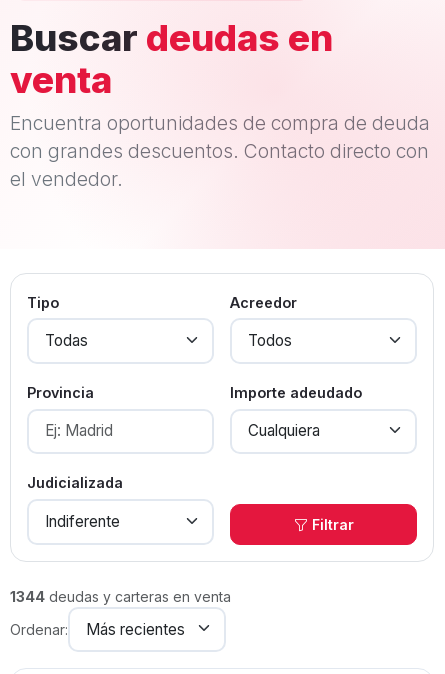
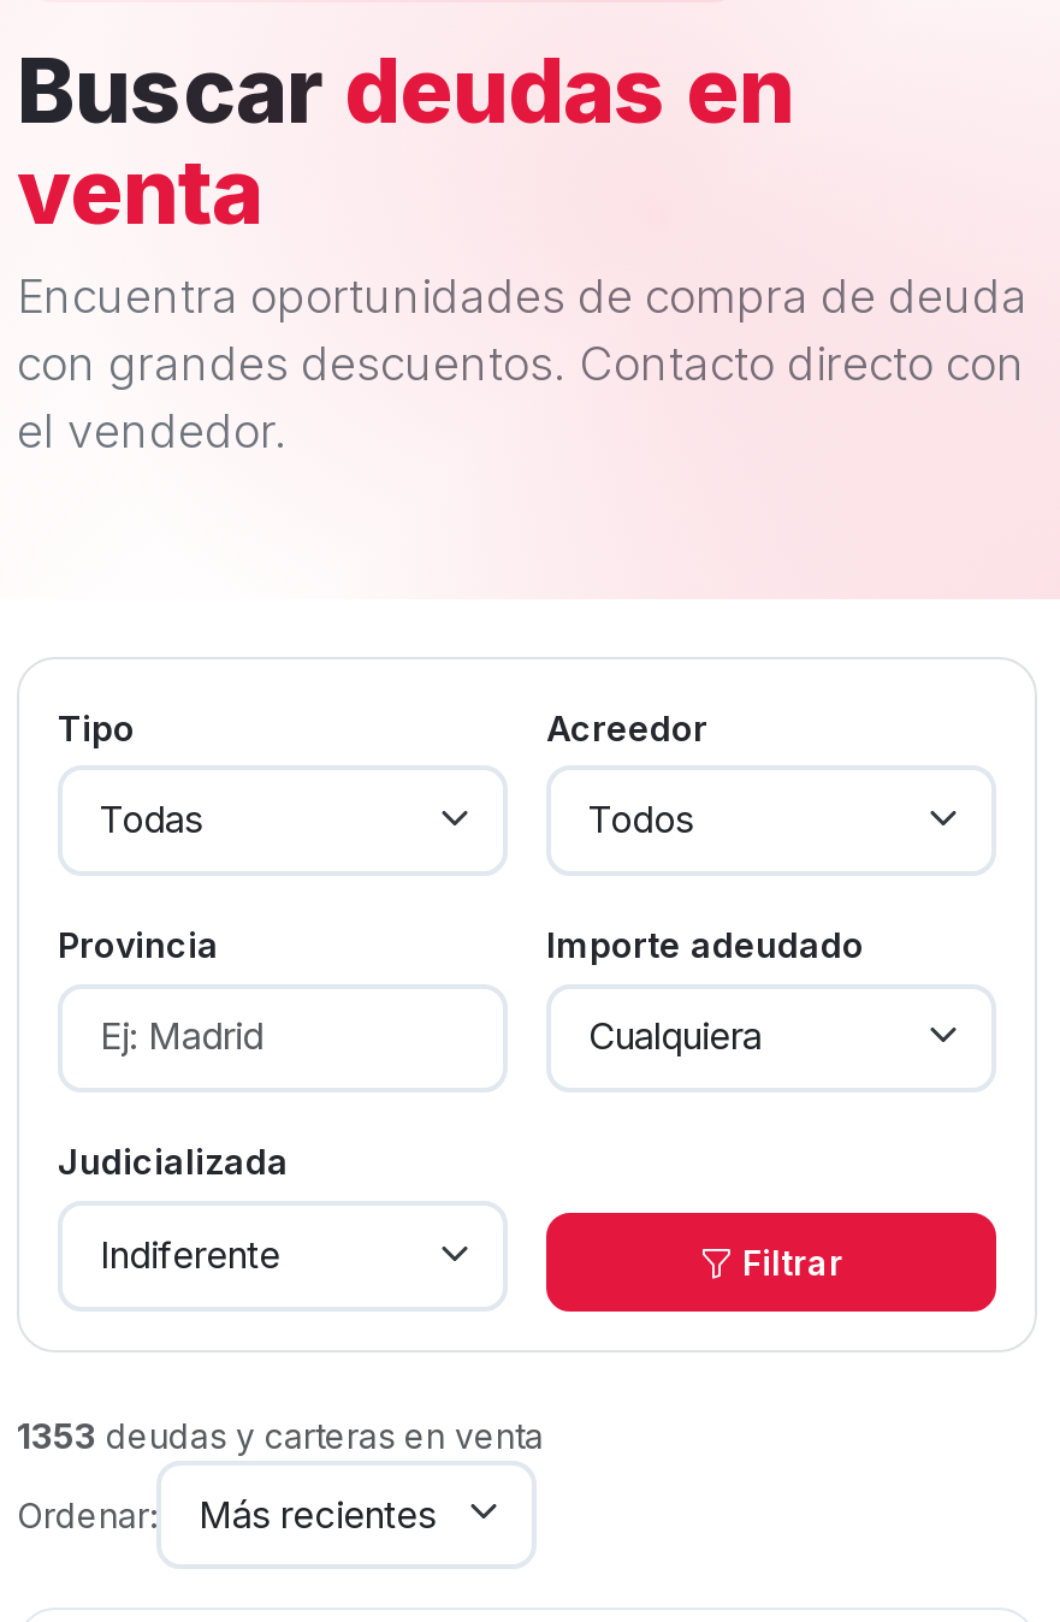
[10,588,231,605] 1344 deudas y carteras en venta -> [17,1414,544,1455] 1353 deudas y carteras en venta

